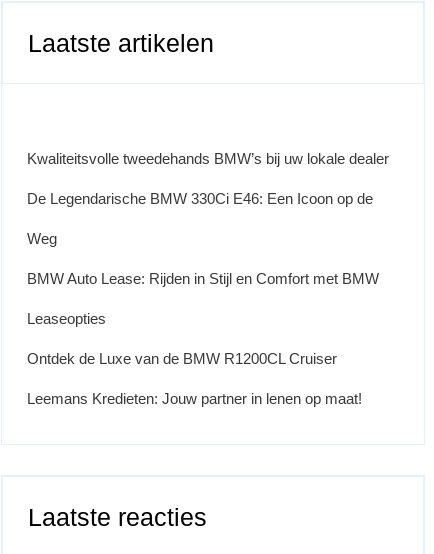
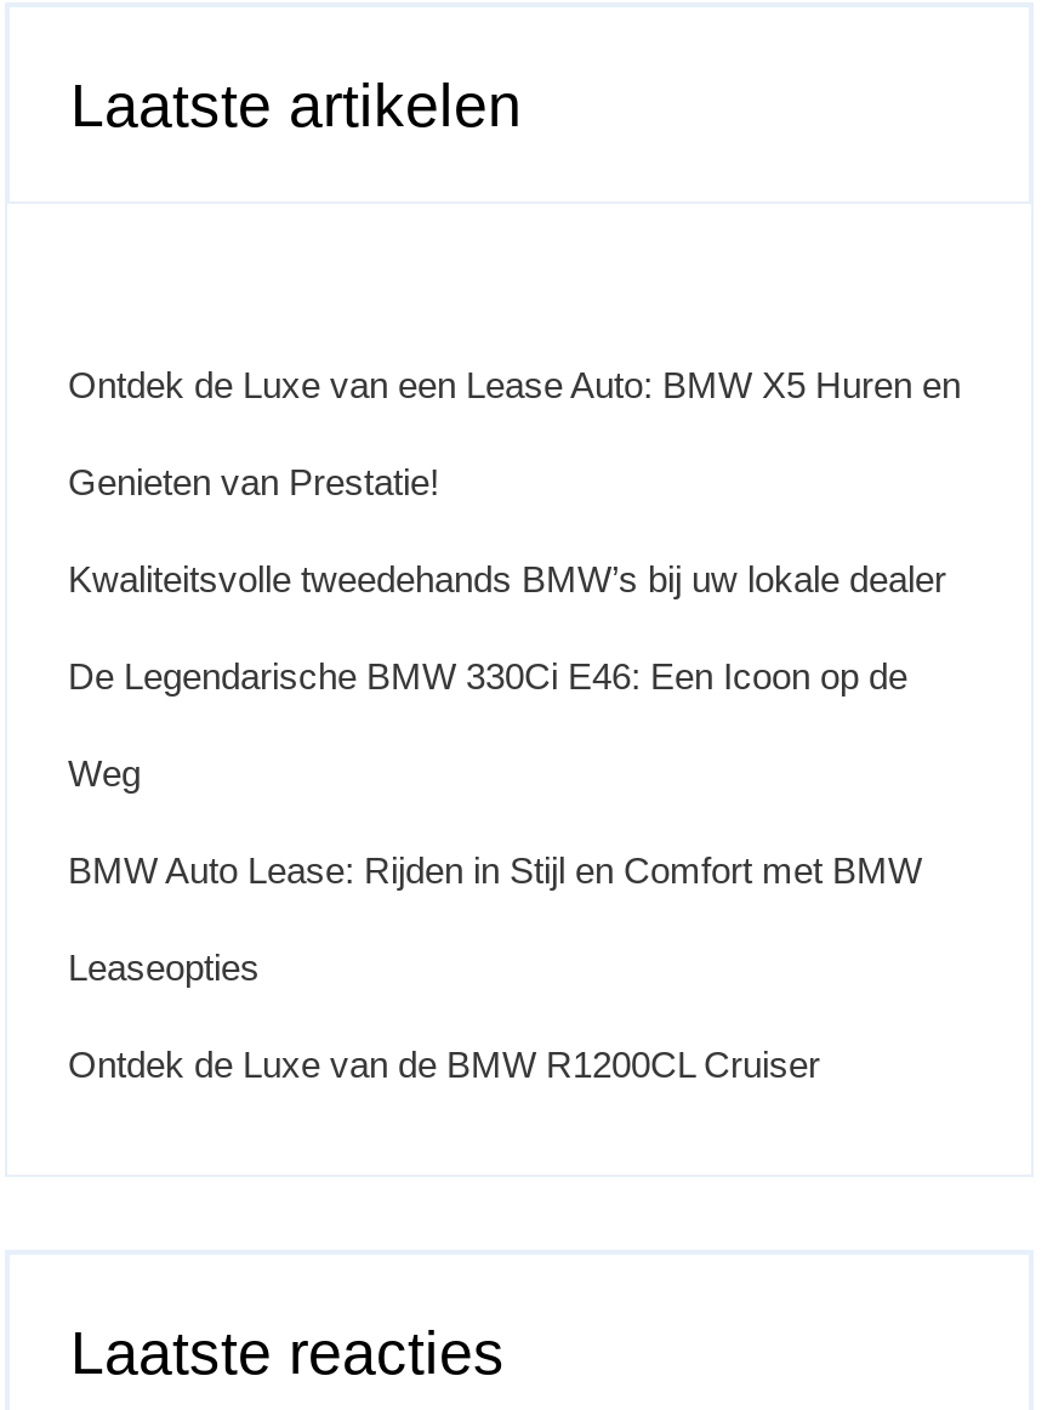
none -> [68,365,961,504] Ontdek de Luxe van een Lease Auto: BMW X5 Huren en | Genieten van Prestatie!
moved [27,150,389,367] -> [68,559,946,1086]: Kwaliteitsvolle tweedehands BMW’s bij uw lokale dealer | De Legendarische BMW 330Ci E46: Een Icoon op de | Weg | BMW Auto Lease: Rijden in Stijl en Comfort met BMW | Leaseopties | Ontdek de Luxe van de BMW R1200CL Cruiser
[27,390,362,407] Leemans Kredieten: Jouw partner in lenen op maat! -> none

